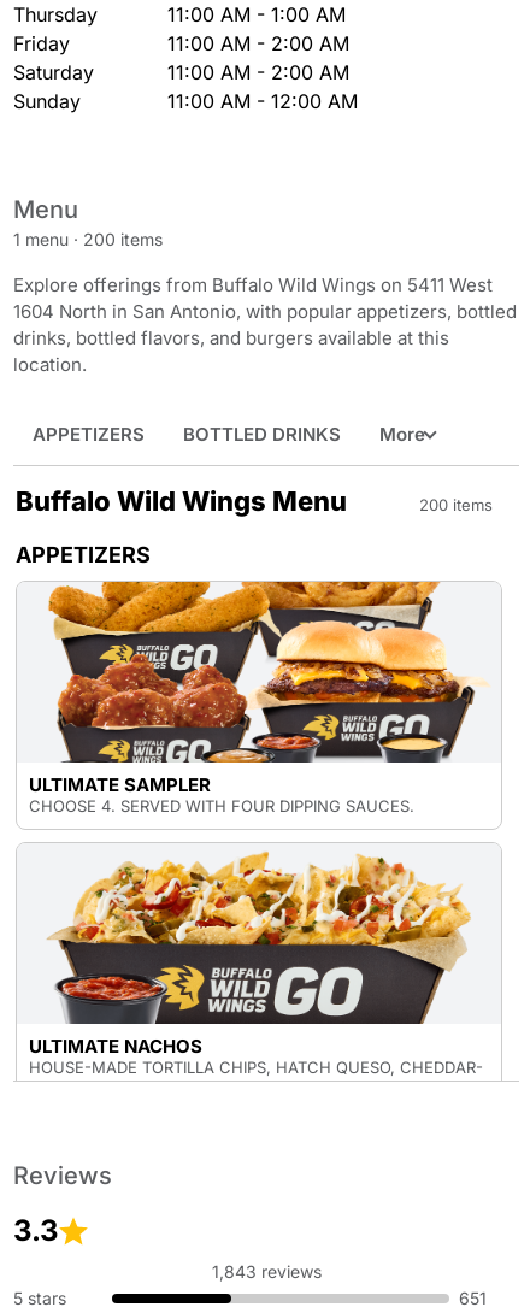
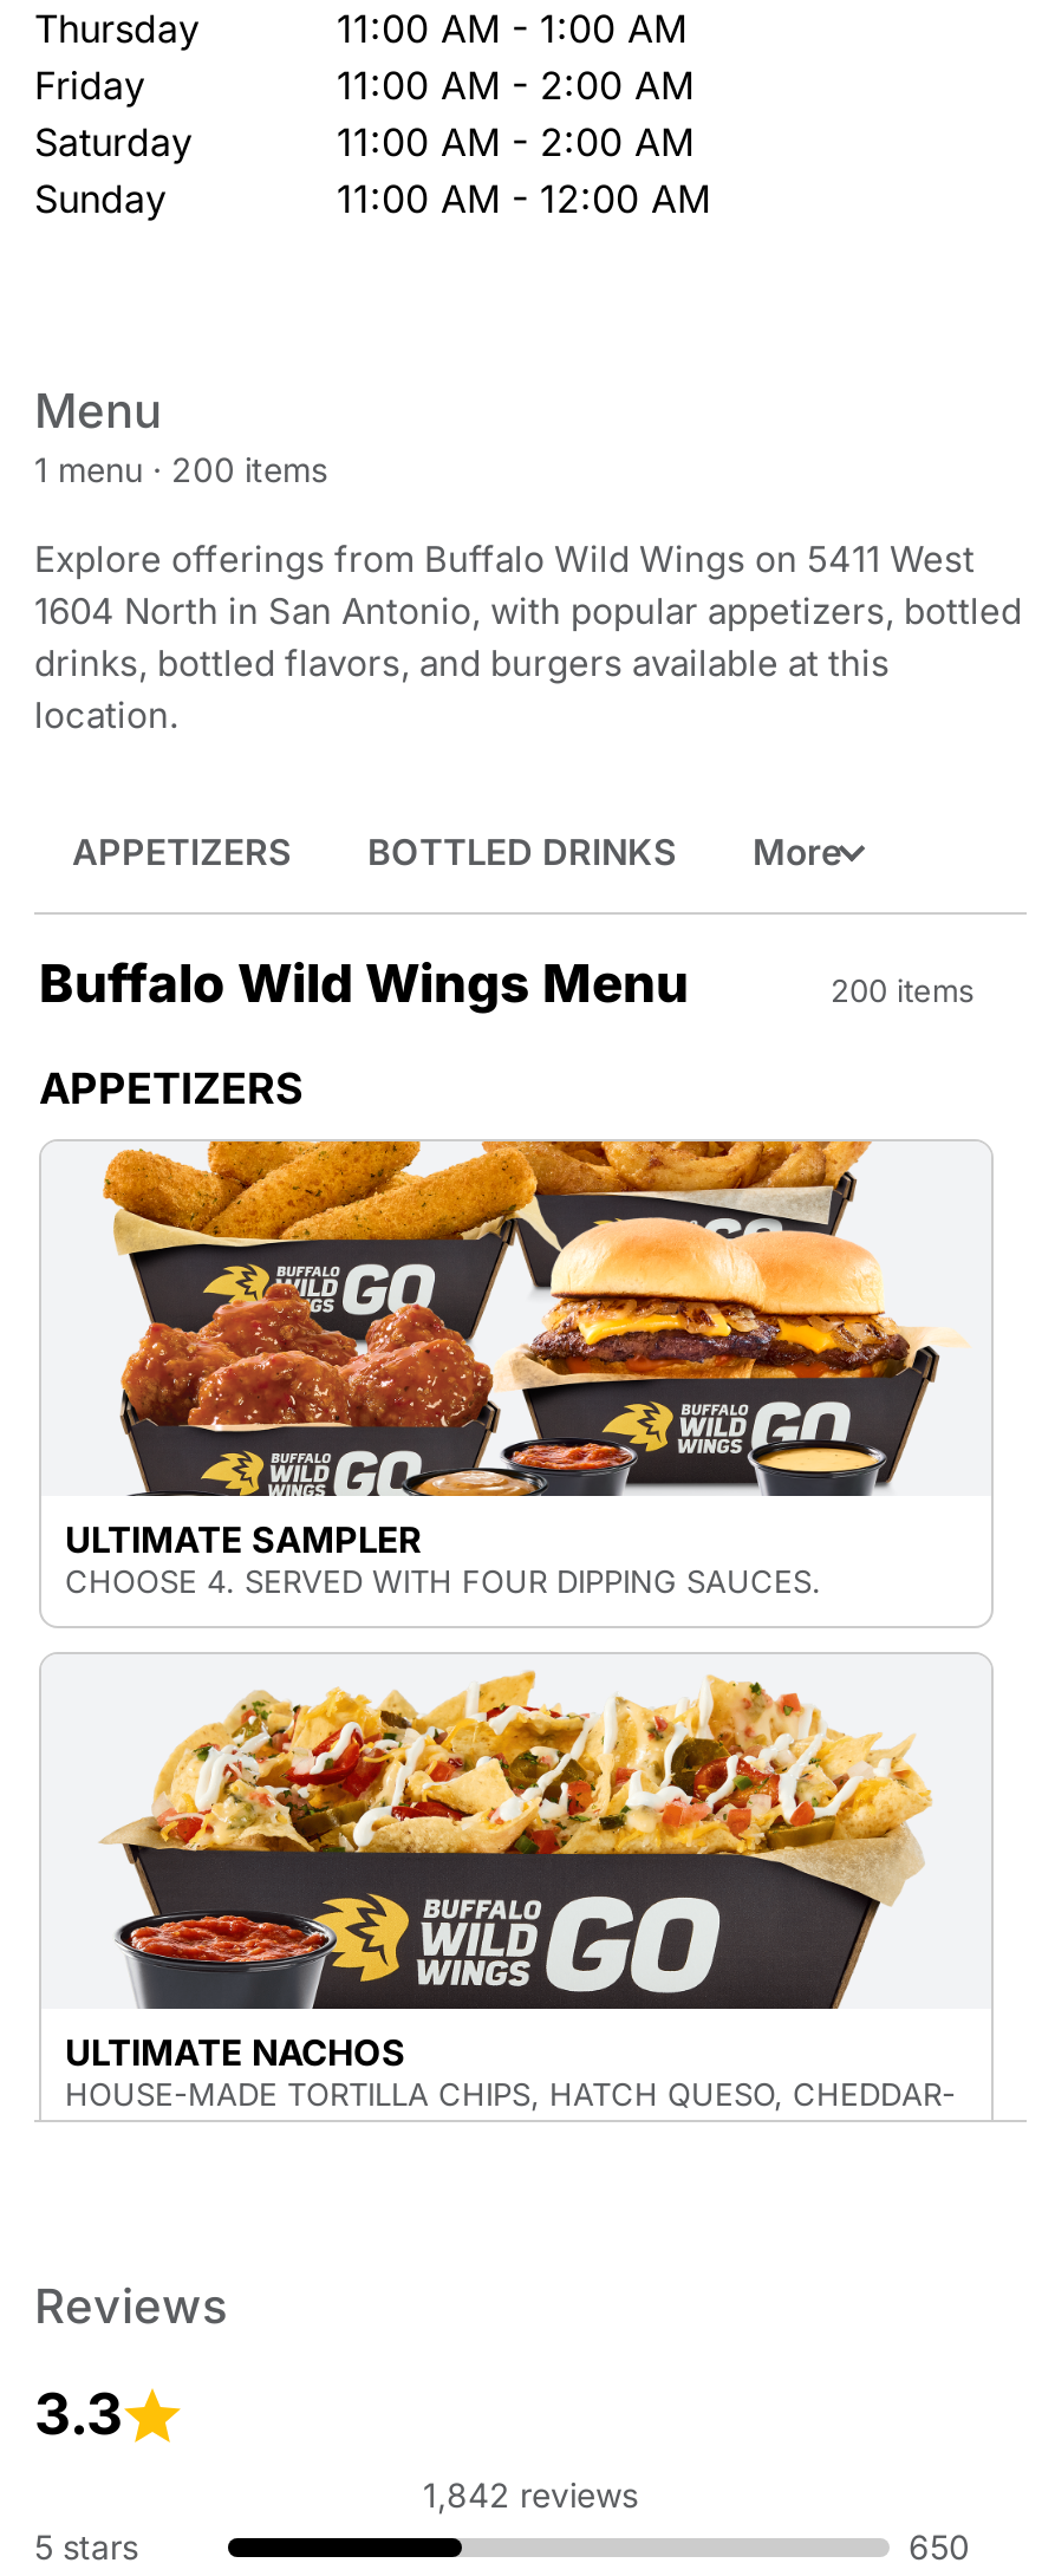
[211,1261,321,1282] 1,843 reviews -> [423,2475,638,2515] 1,842 reviews
[459,1288,487,1308] 651 -> [909,2527,970,2567] 650

